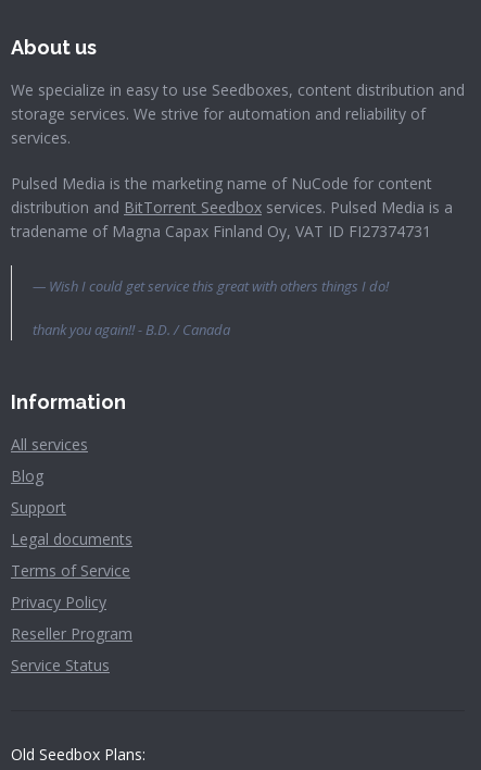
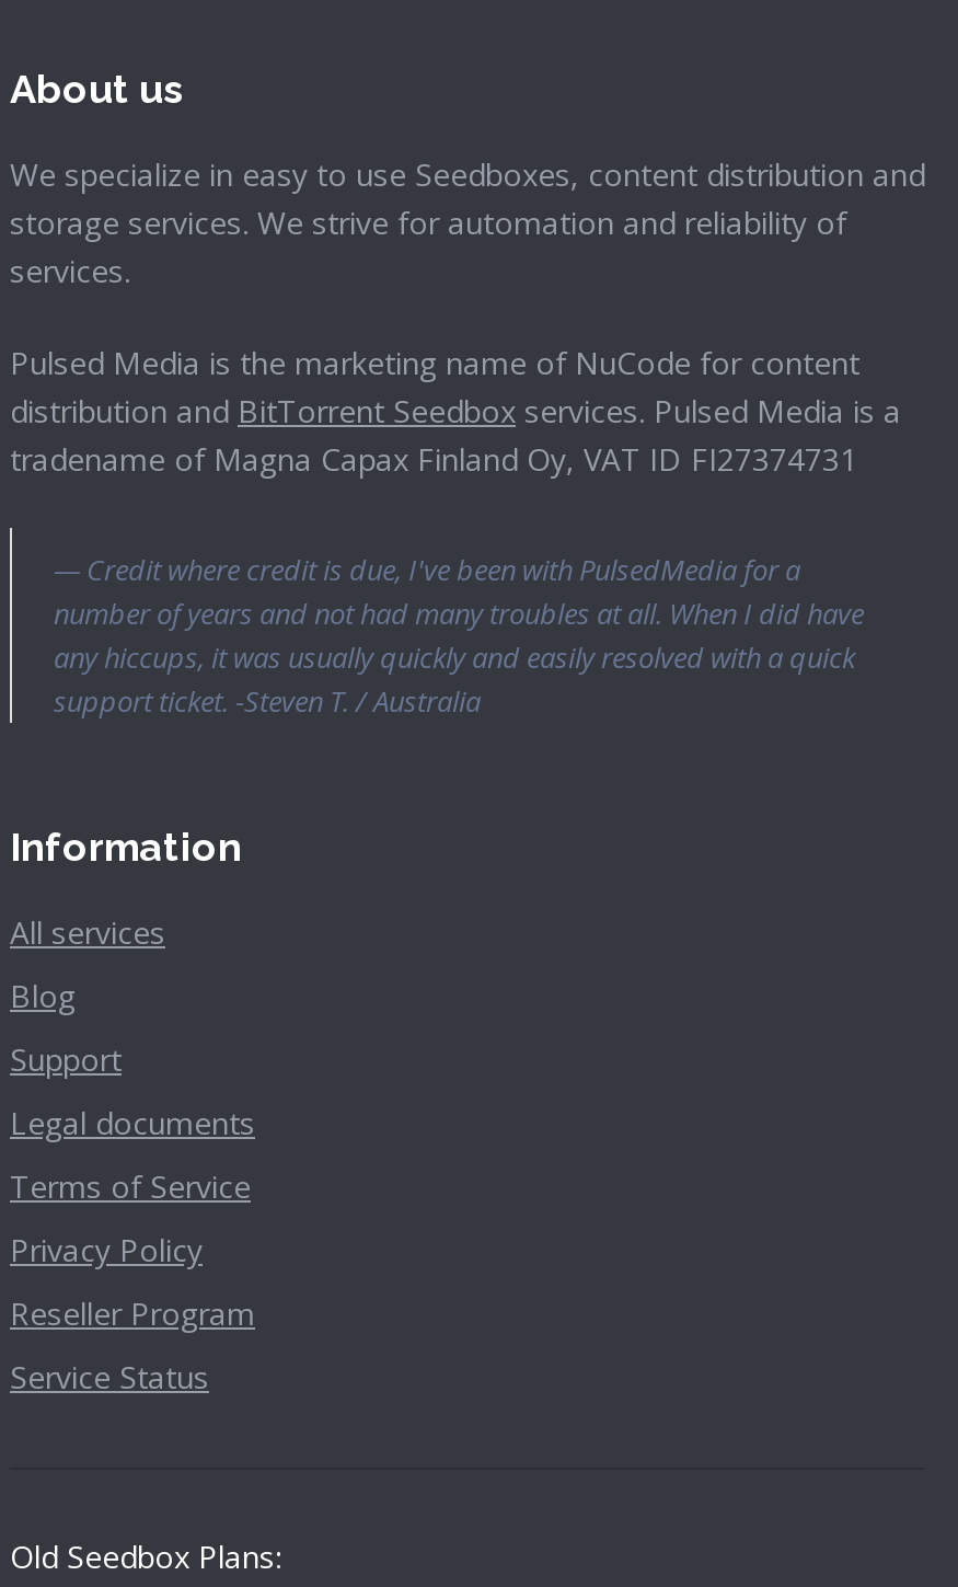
[33,276,389,339] Wish I could get service this great with others things I do! | thank you again!! - B.D. / Canada -> [54,550,864,721] Credit where credit is due, I've been with PulsedMedia for a | number of years and not had many troubles at all. When I did have | any hiccups, it was usually quickly and easily resolved with a quick | support ticket. -Steven T. / Australia

